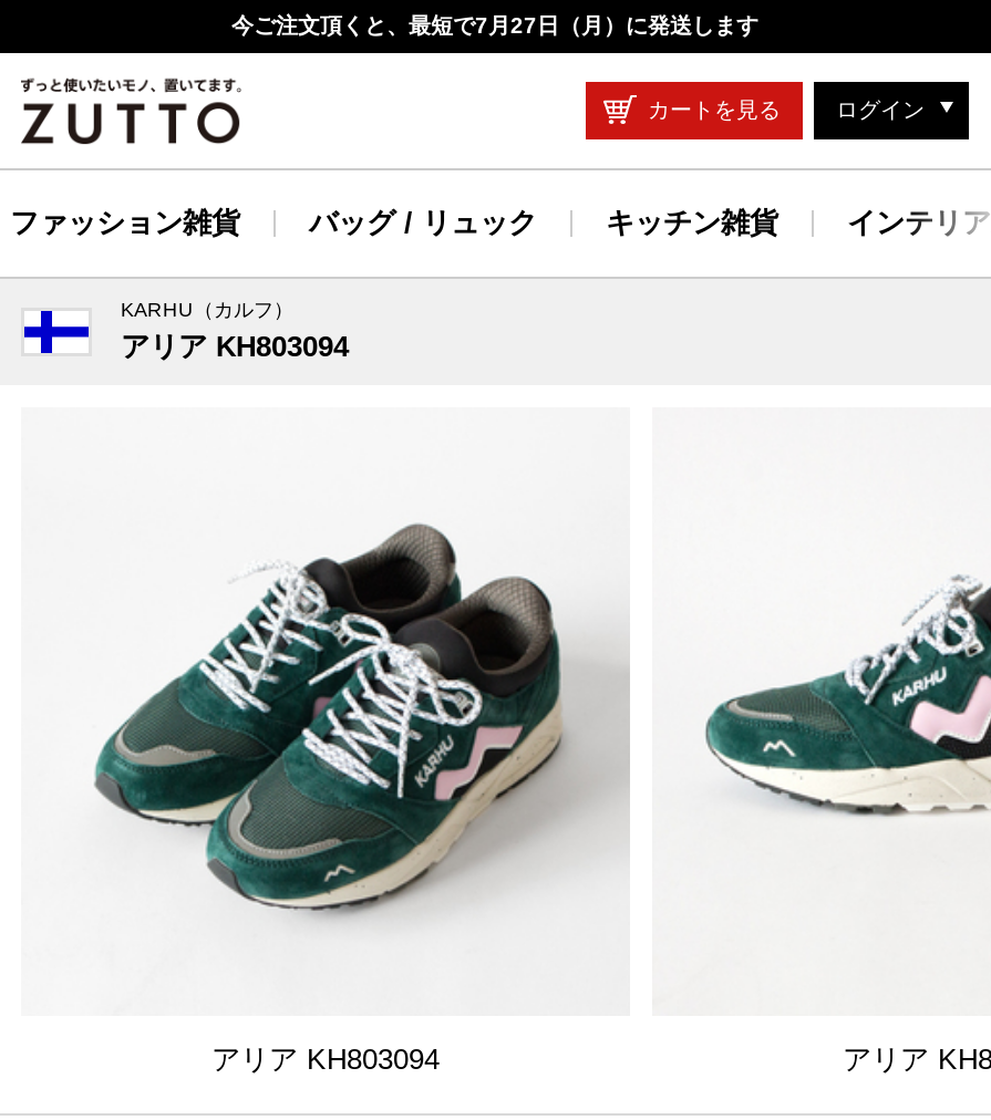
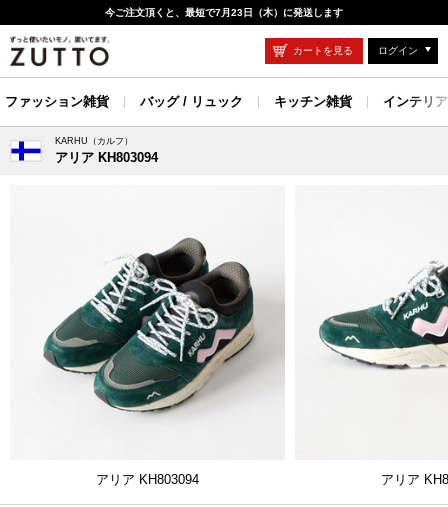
[231,13,758,38] 今ご注文頂くと、最短で7月27日（月）に発送します -> [105,7,343,18] 今ご注文頂くと、最短で7月23日（木）に発送します

